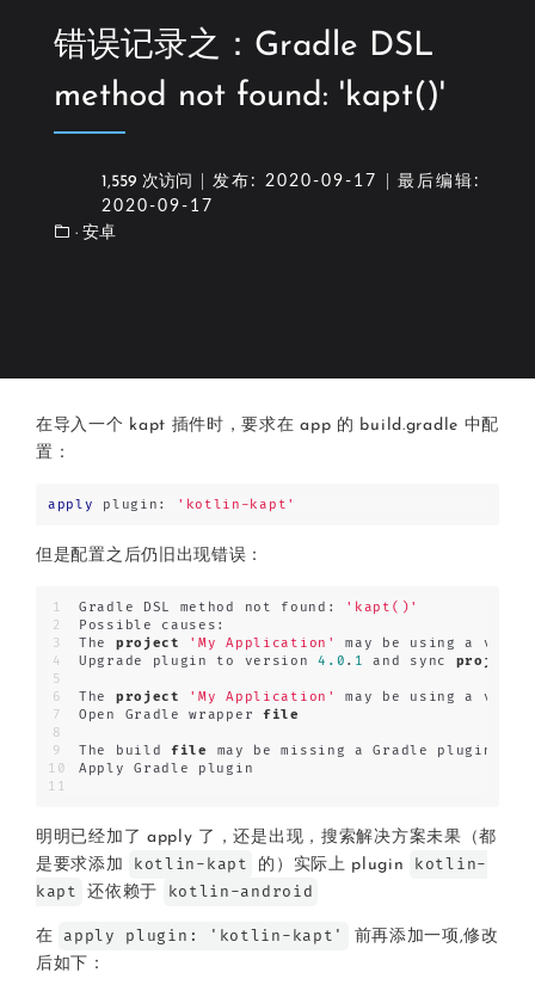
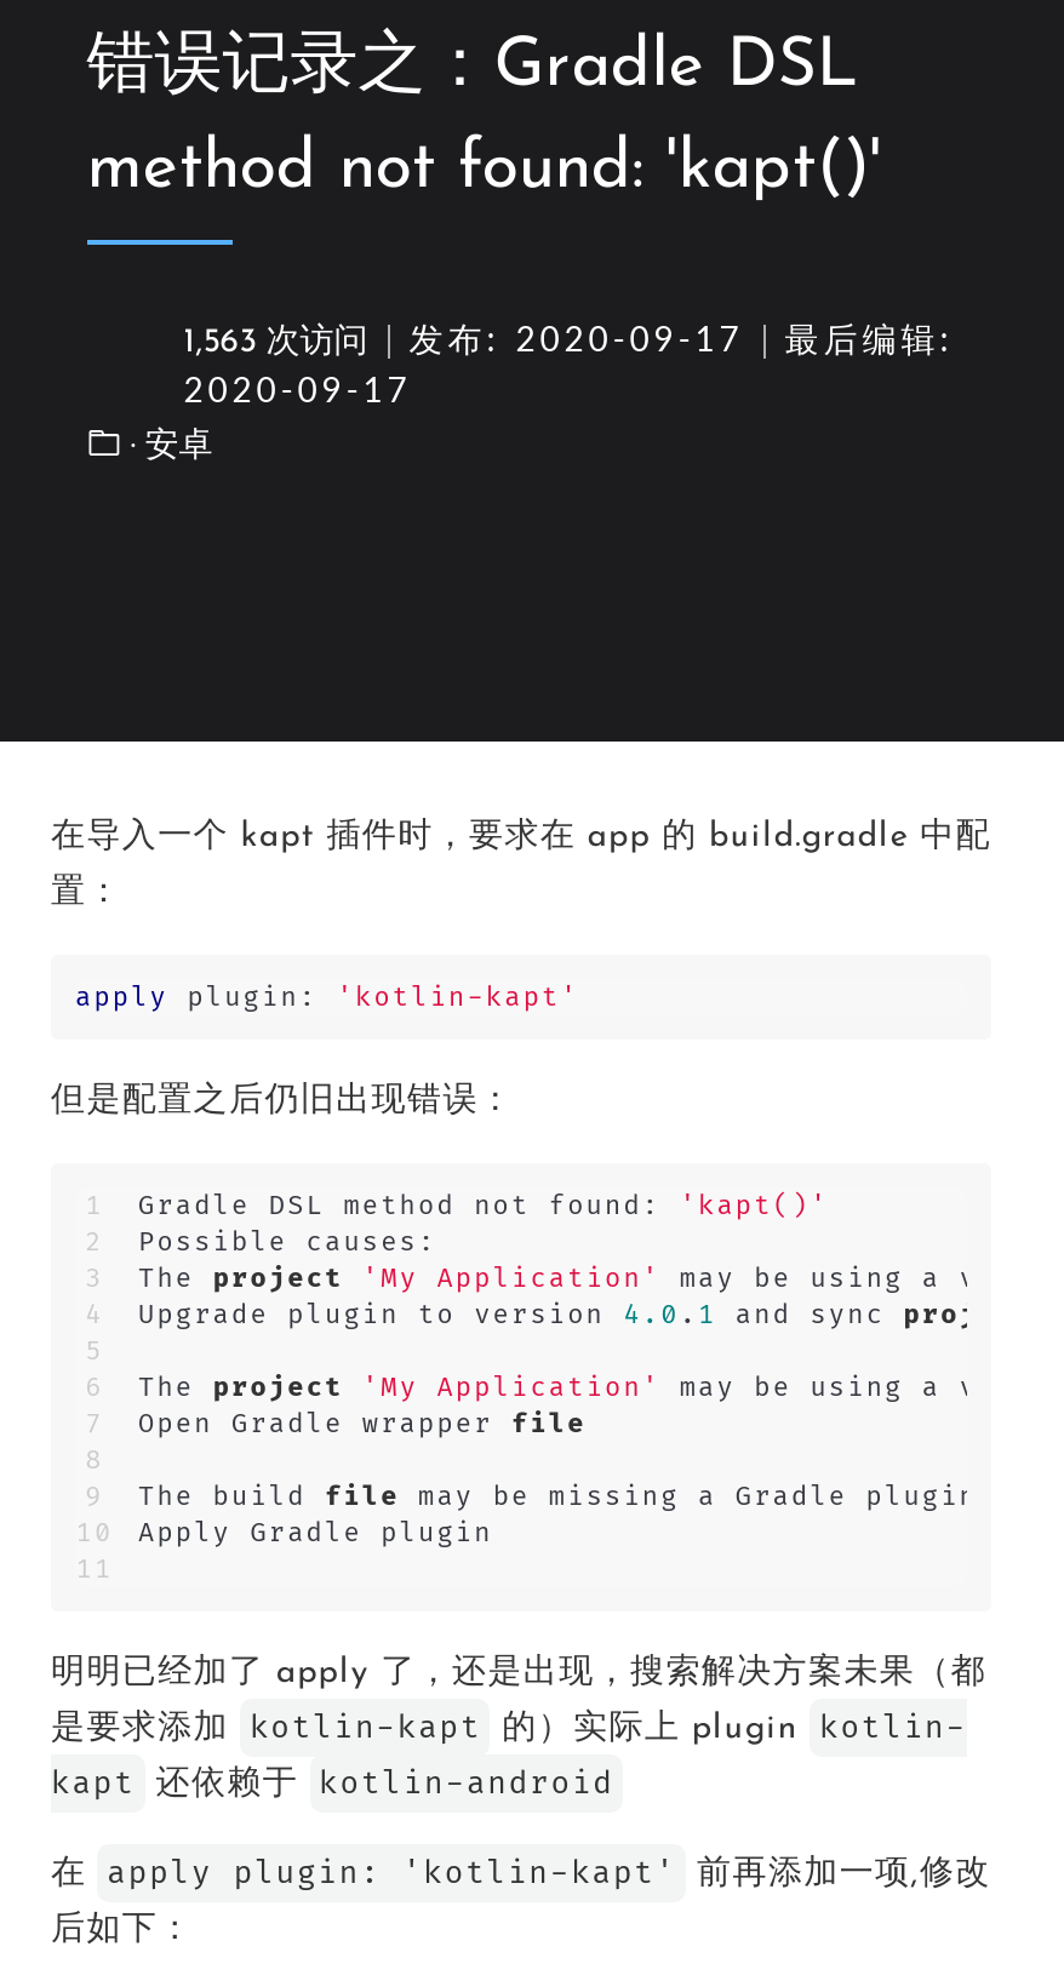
[101,173,481,191] 1,559 次访问 发布: 2020-09-17 最后编辑: -> [184,325,954,361] 1,563 次访问 发布: 2020-09-17 最后编辑:

